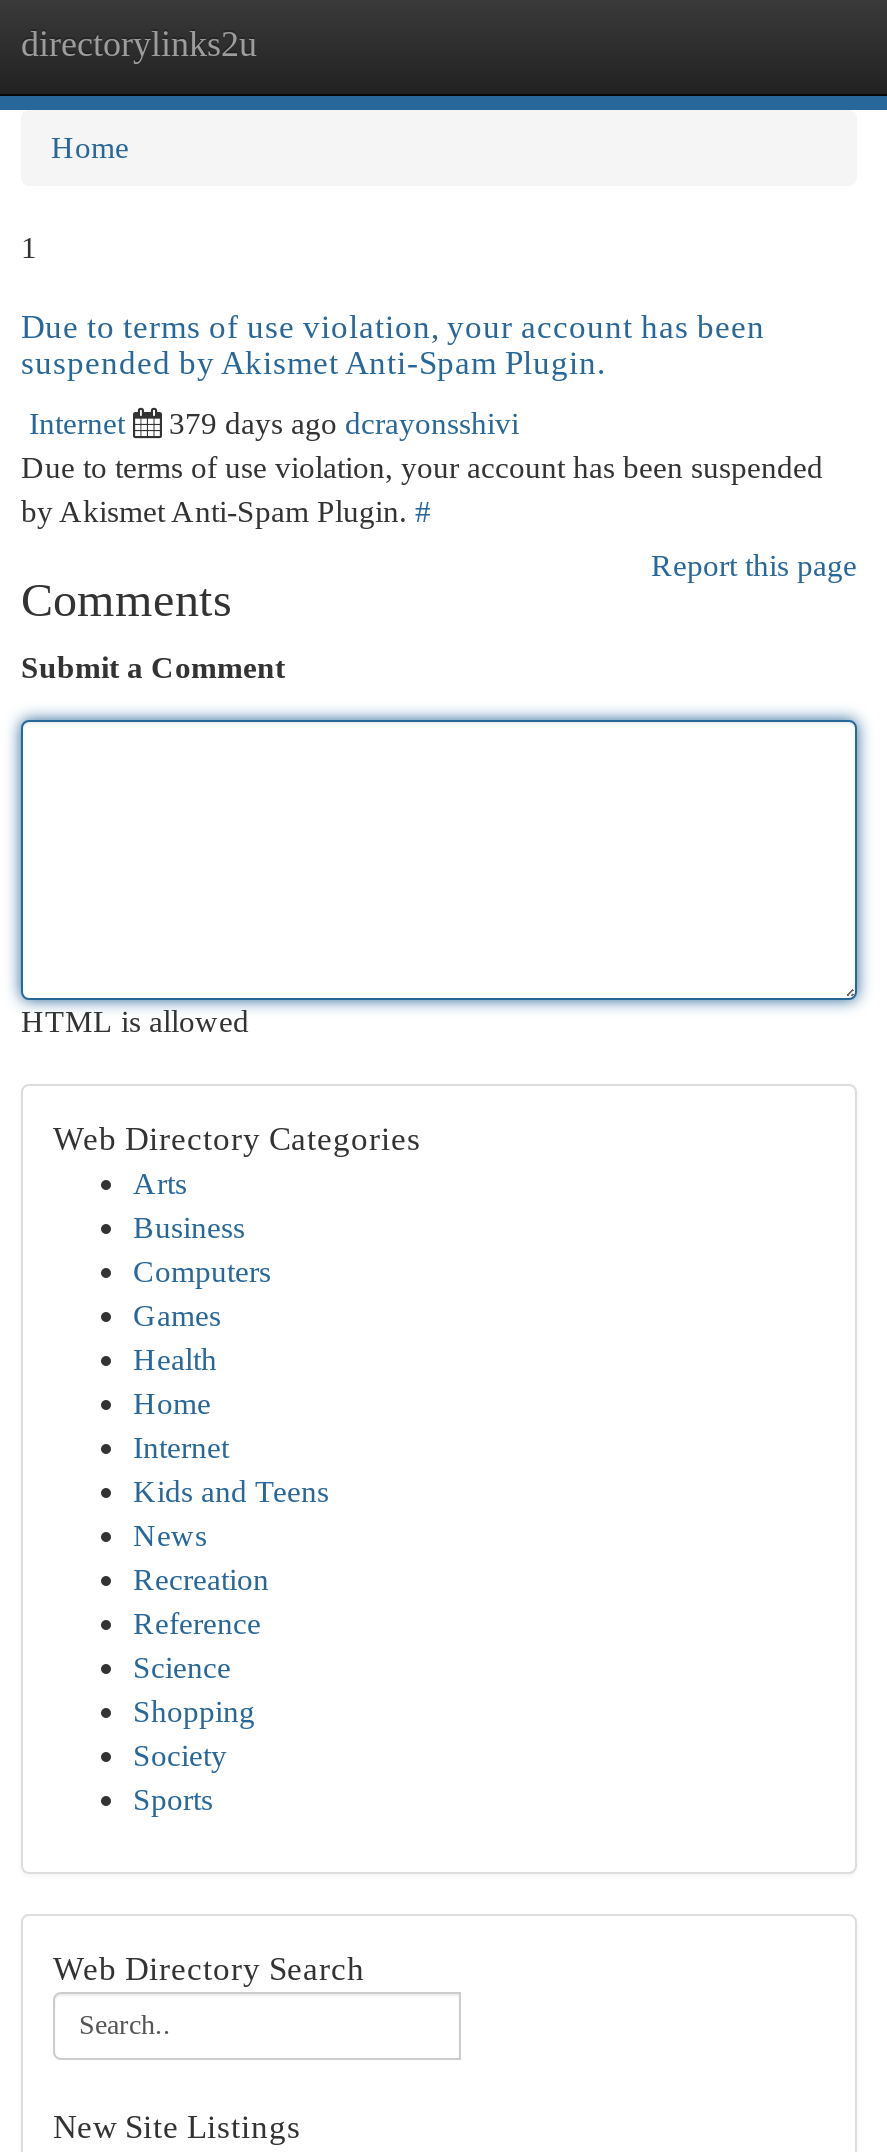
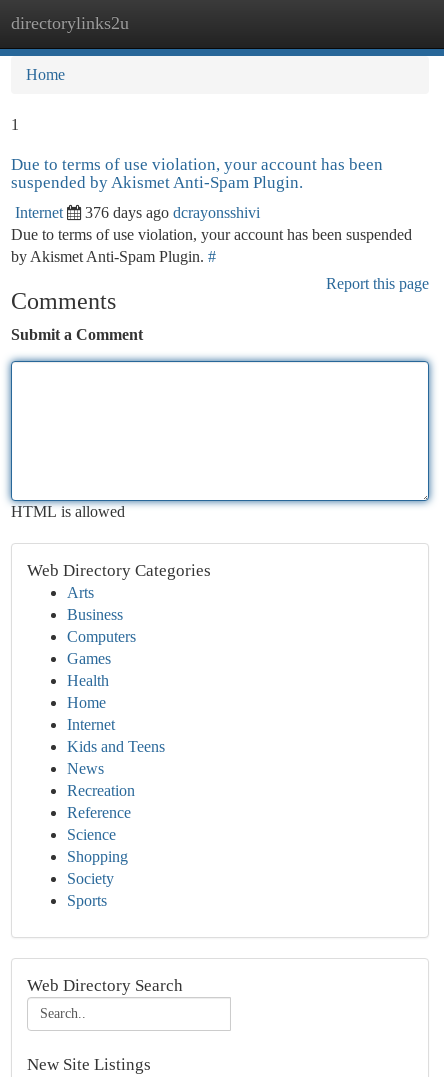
[169,406,519,440] 379 days ago dcrayonsshivi -> [85,204,260,221] 376 days ago dcrayonsshivi

